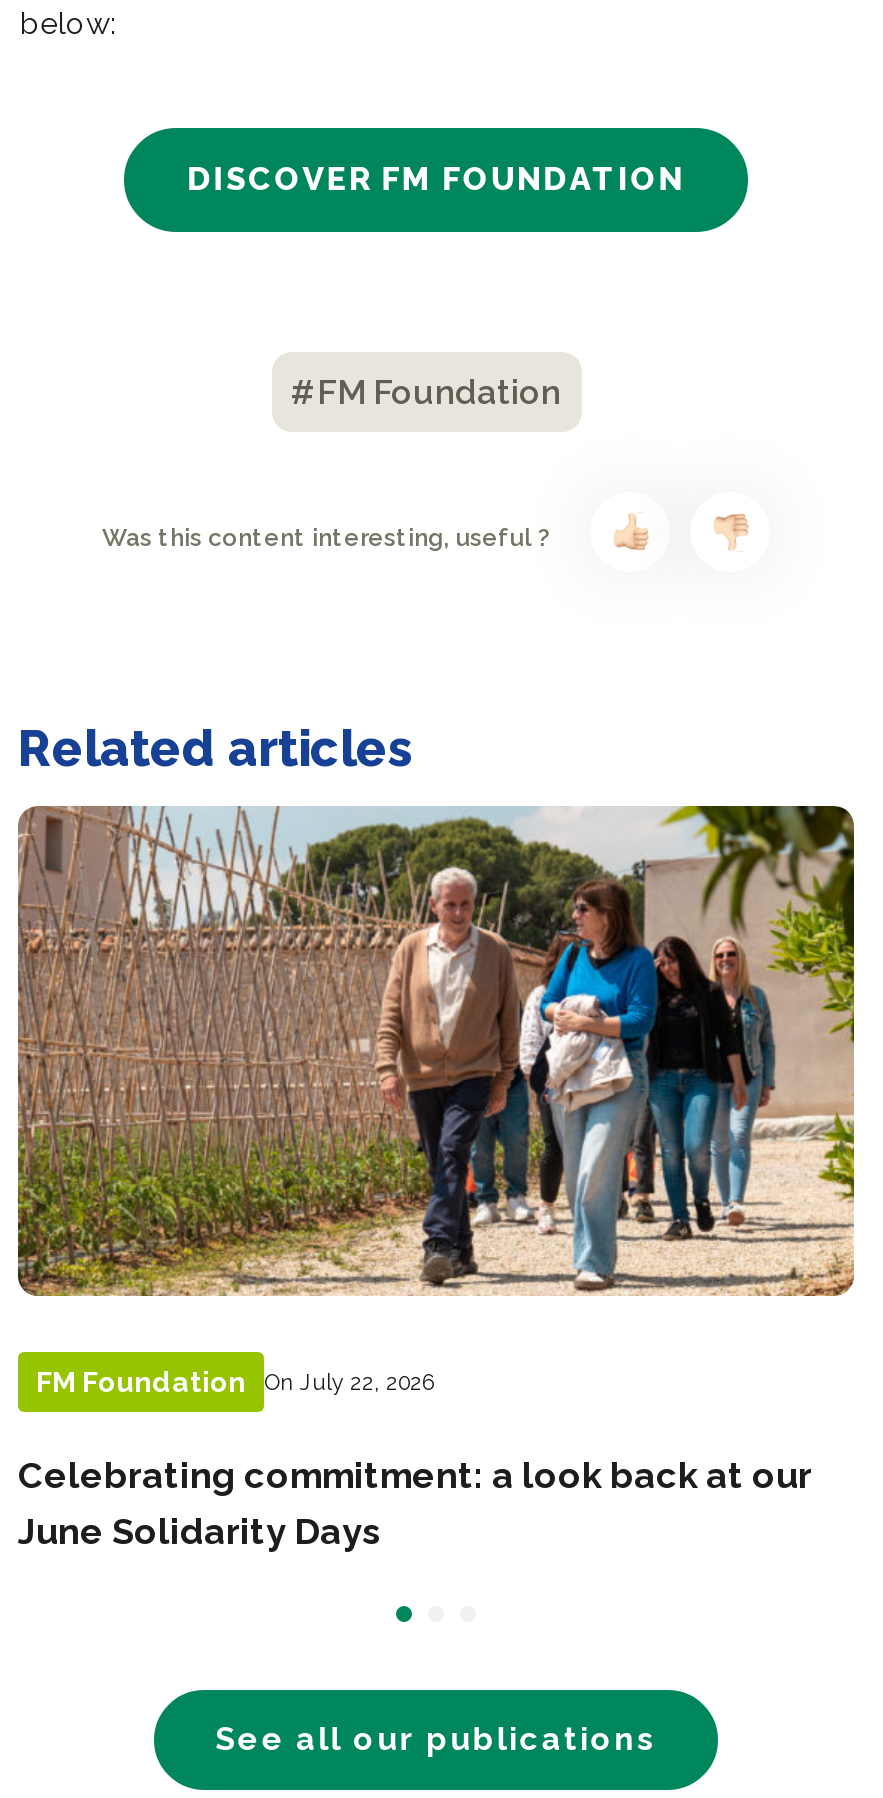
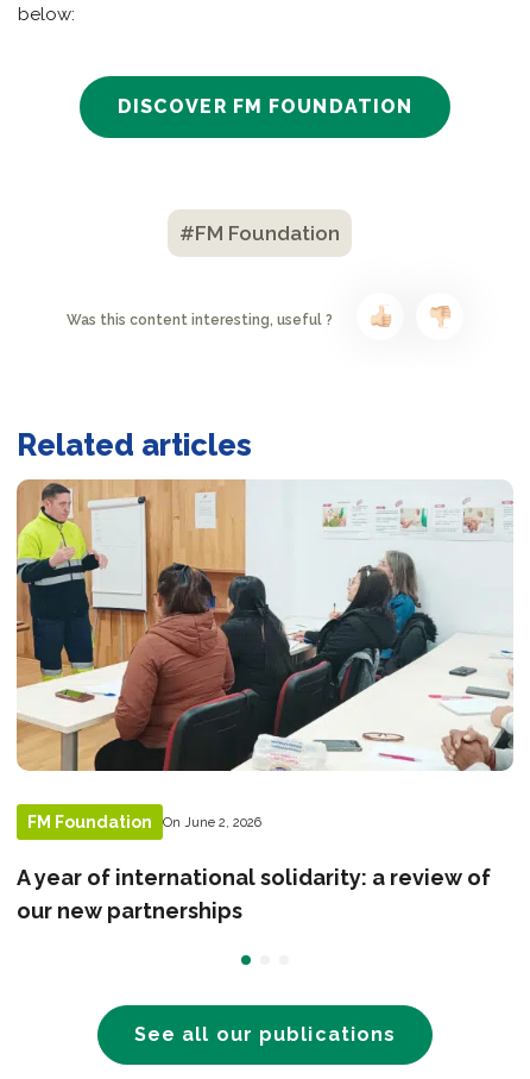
[16,804,856,1398] [image] | FM Foundation On July 22, 2026 -> [15,479,515,832] [image] | FM Foundation On June 2, 2026
[18,1454,812,1552] Celebrating commitment: a look back at our | June Solidarity Days -> [17,865,491,923] A year of international solidarity: a review of | our new partnerships

